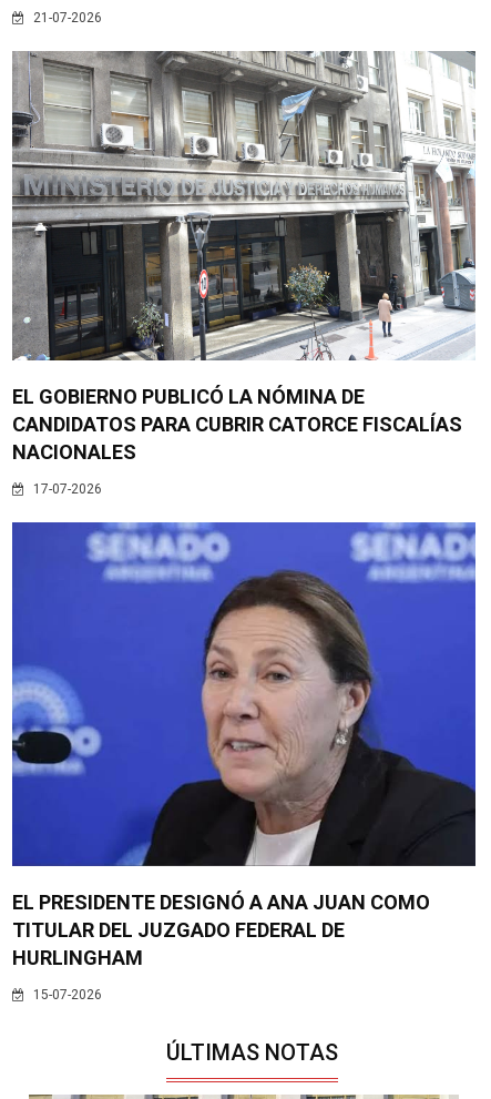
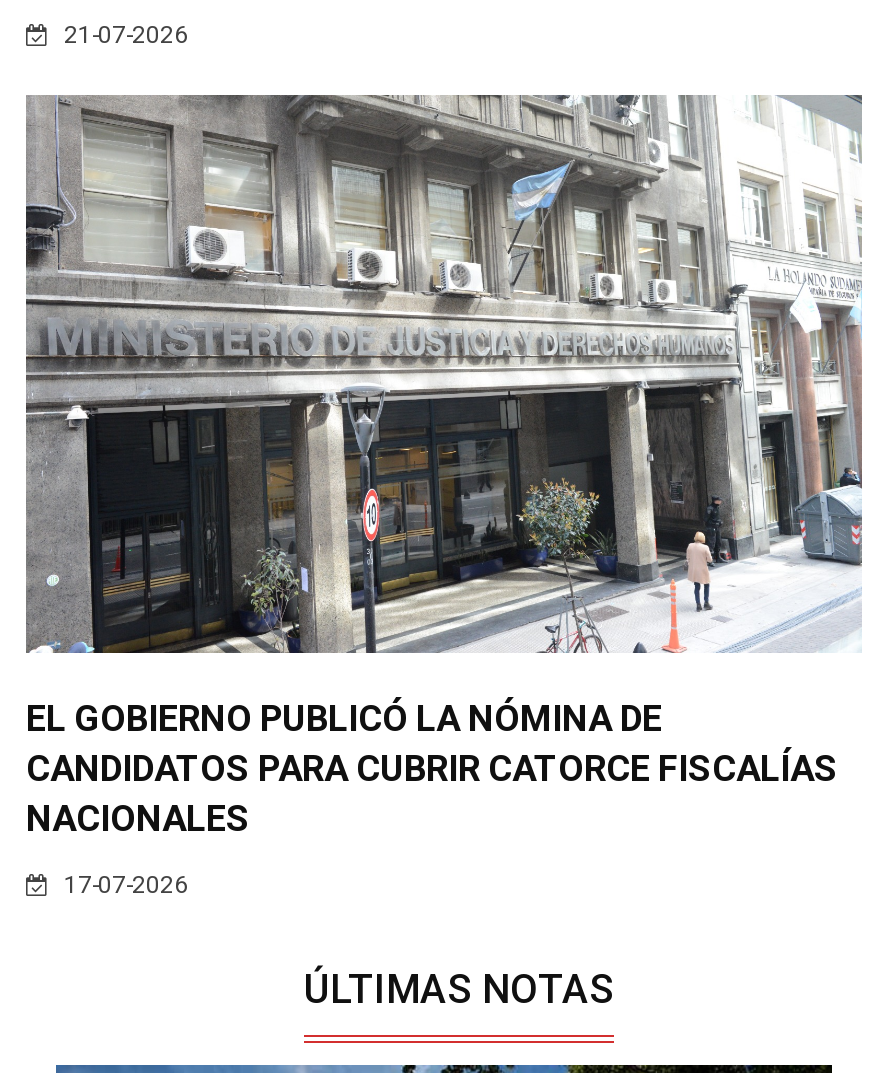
[11,521,477,1003] [image] | EL PRESIDENTE DESIGNÓ A ANA JUAN COMO | TITULAR DEL JUZGADO FEDERAL DE | HURLINGHAM | 15-07-2026 -> none

